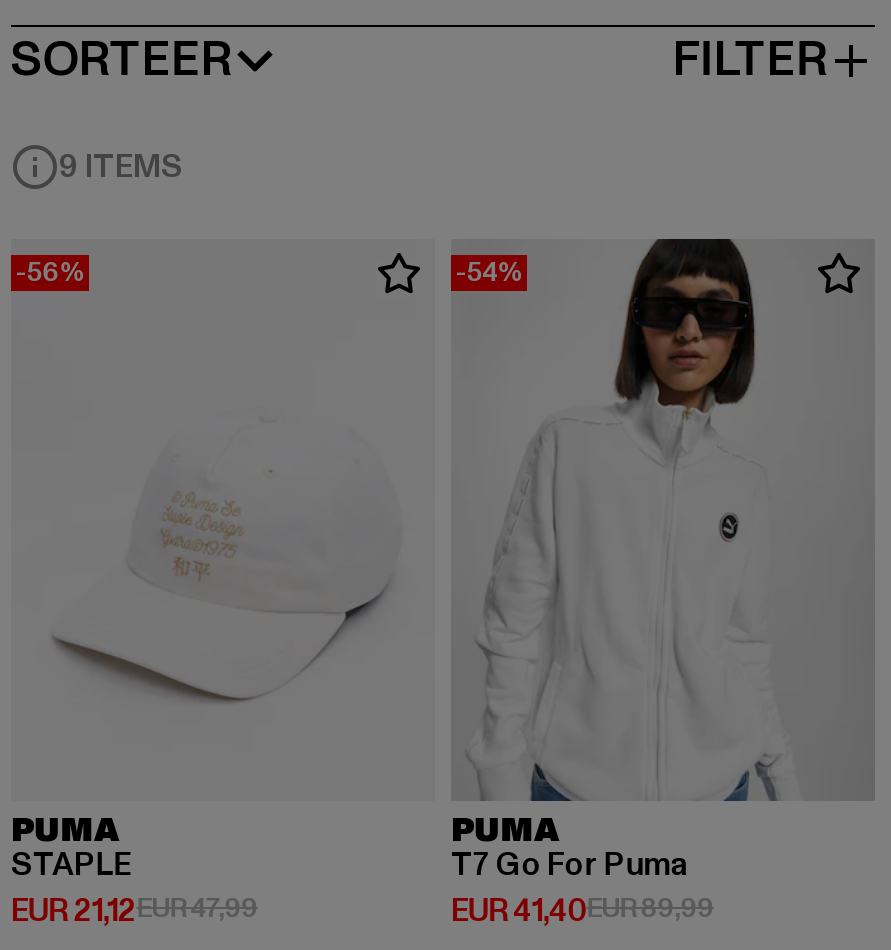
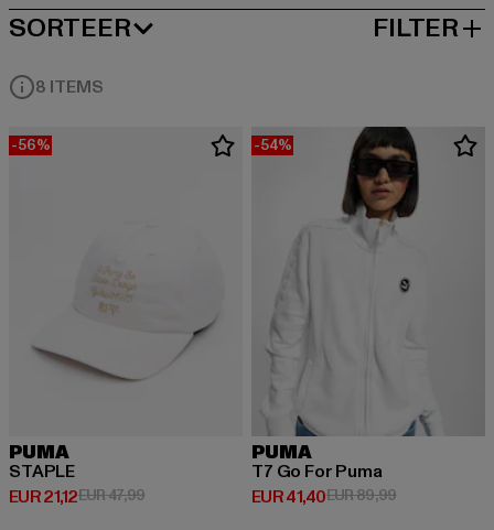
[59,145,183,189] 9 ITEMS -> [35,75,104,99] 8 ITEMS

